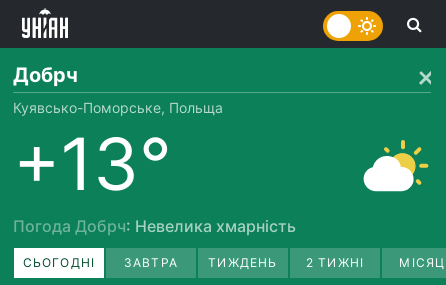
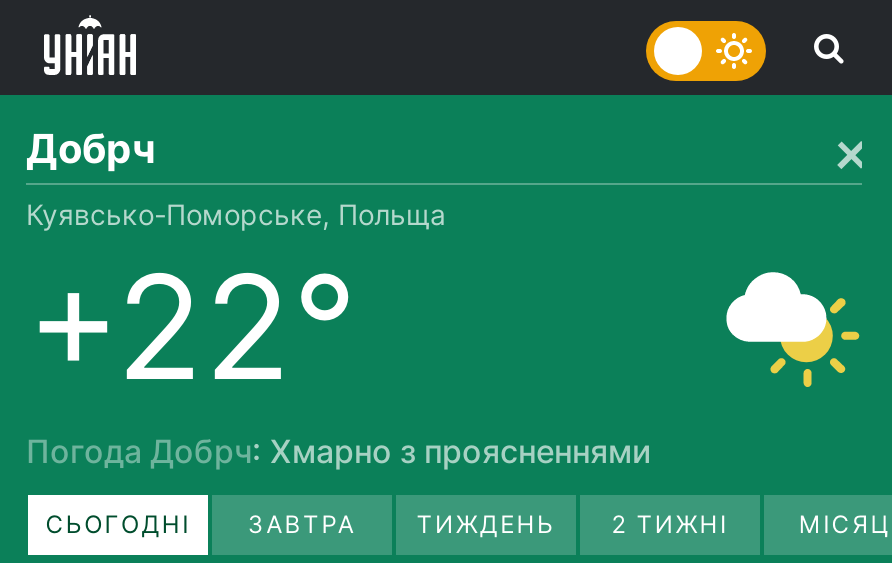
[13,120,296,236] +13° | Погода Добрч: Невелика хмарність -> [26,239,652,471] +22° | Погода Добрч: Хмарно з проясненнями
[362,136,429,194] [image] -> [724,269,860,389] [image]

